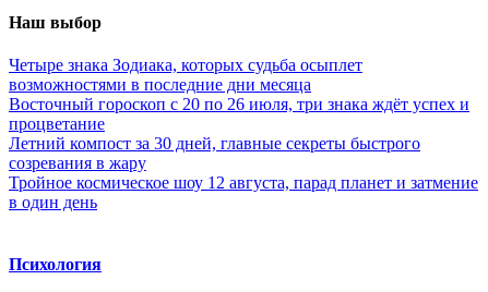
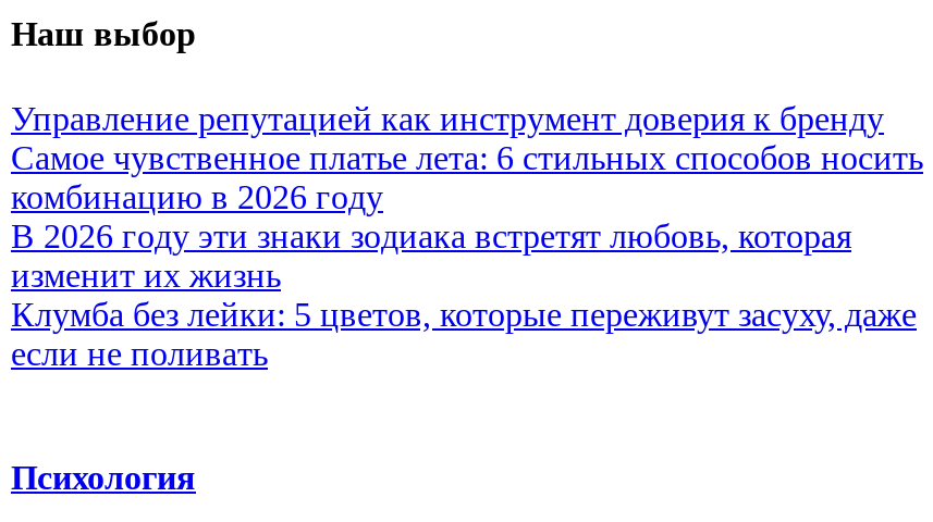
[9,56,478,211] Четыре знака Зодиака, которых судьба осыплет | возможностями в последние дни месяца | Восточный гороскоп с 20 по 26 июля, три знака ждёт успех и | процветание | Летний компост за 30 дней, главные секреты быстрого | созревания в жару | Тройное космическое шоу 12 августа, парад планет и затмение | в один день -> [11,100,923,372] Управление репутацией как инструмент доверия к бренду | Самое чувственное платье лета: 6 стильных способов носить | комбинацию в 2026 году | В 2026 году эти знаки зодиака встретят любовь, которая | изменит их жизнь | Клумба без лейки: 5 цветов, которые переживут засуху, даже | если не поливать

